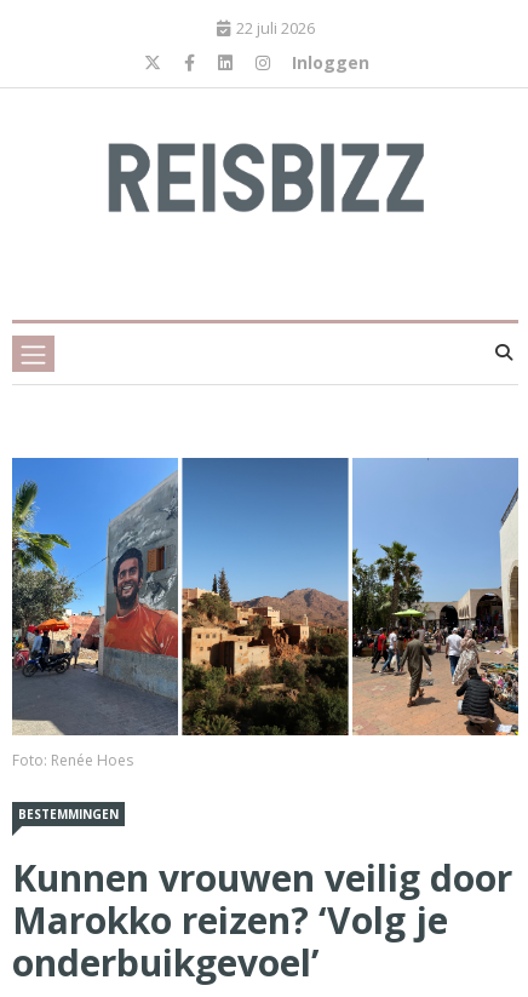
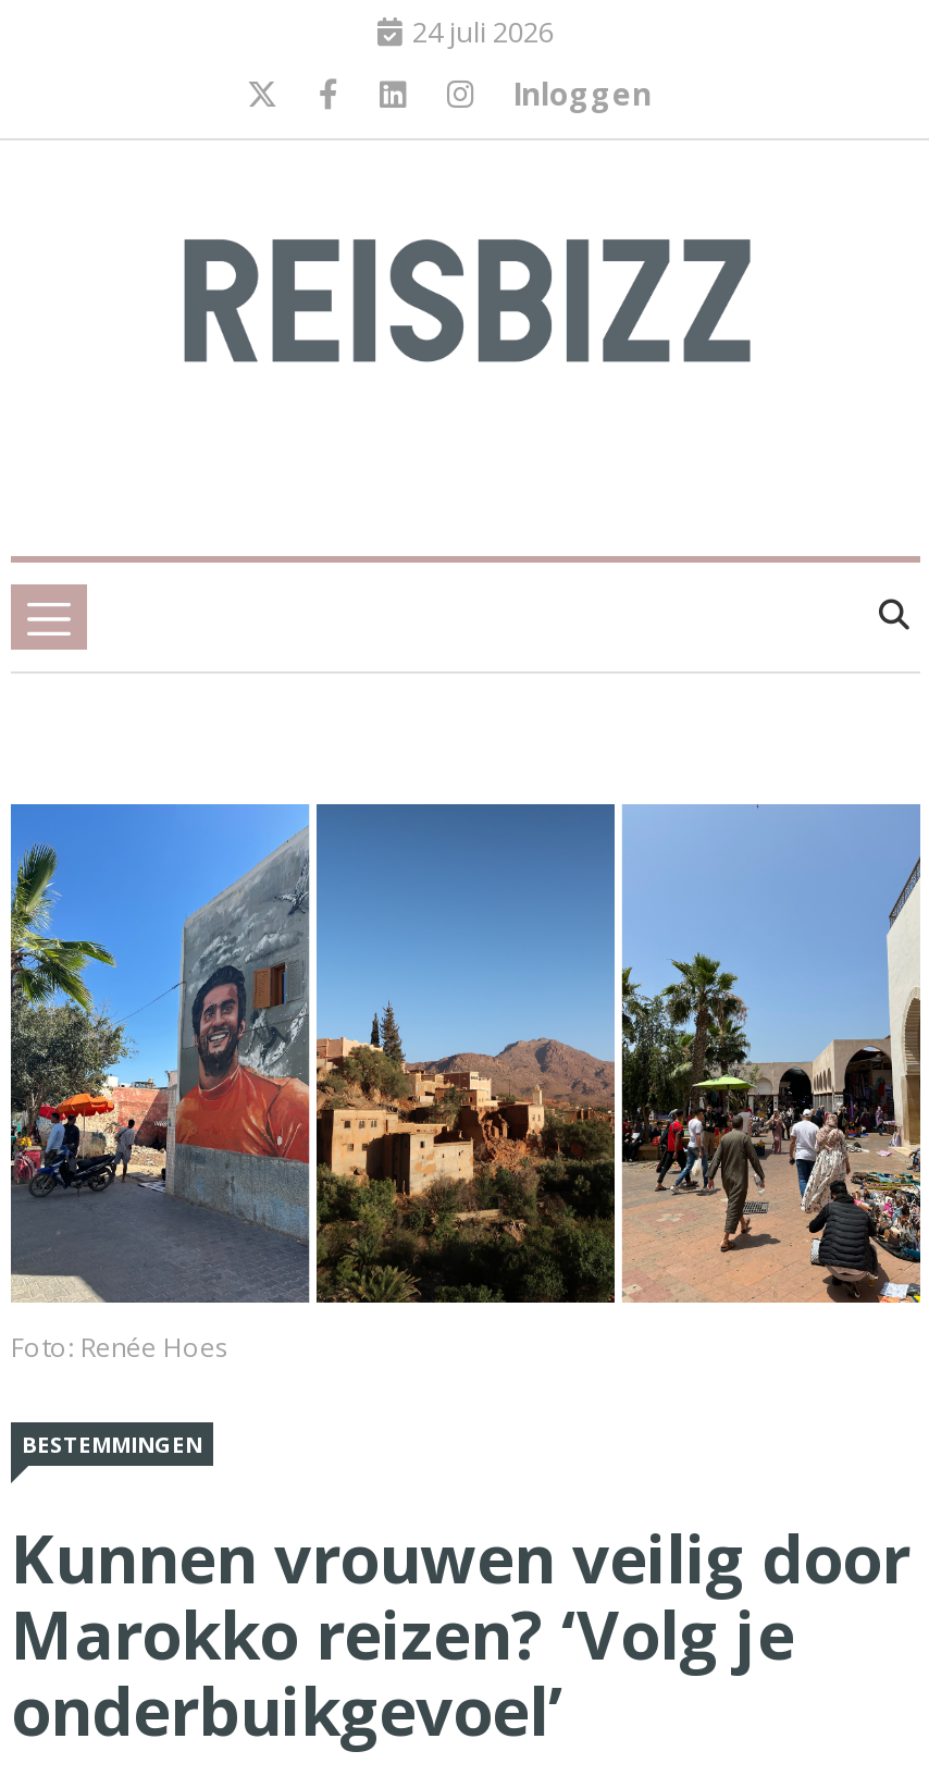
[236,17,314,39] 22 juli 2026 -> [412,12,554,51] 24 juli 2026

